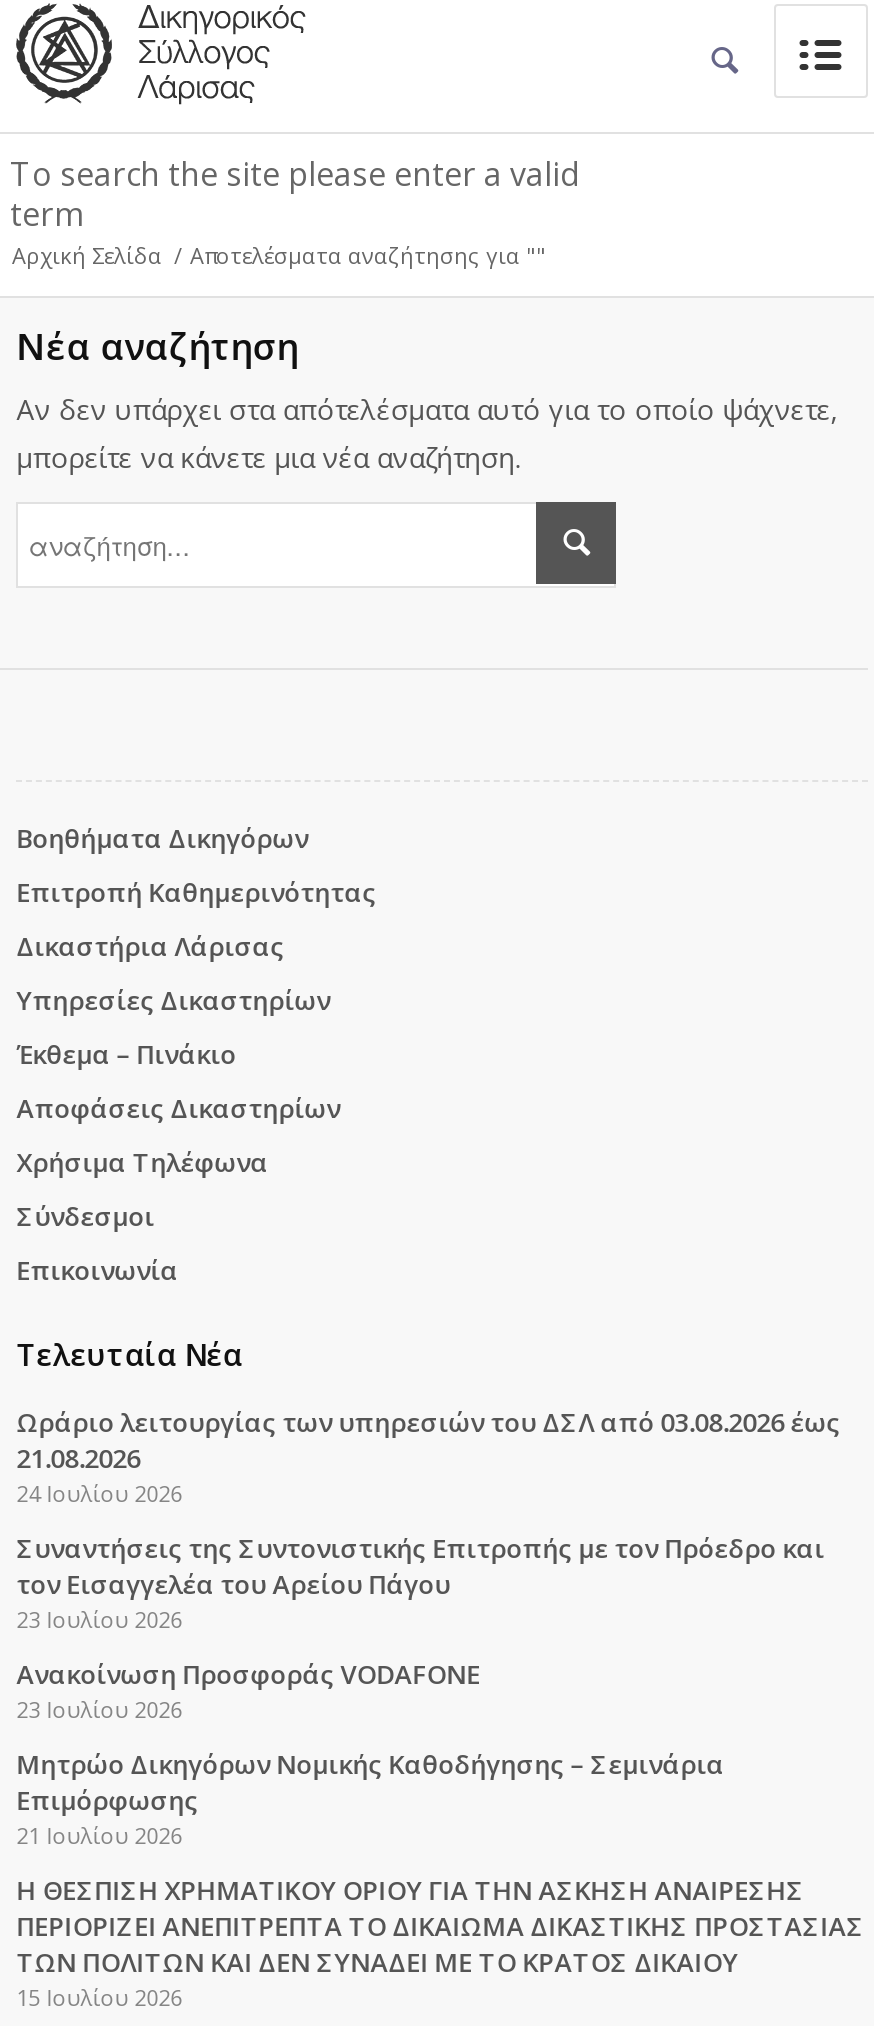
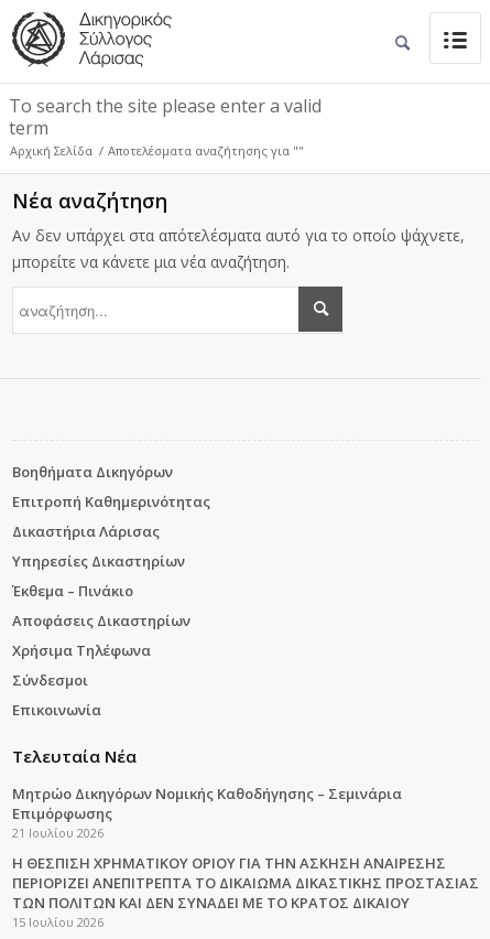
[16,1404,840,1724] Ωράριο λειτουργίας των υπηρεσιών του ΔΣΛ από 03.08.2026 έως | 21.08.2026 | 24 Ιουλίου 2026 | Συναντήσεις της Συντονιστικής Επιτροπής με τον Πρόεδρο και | τον Εισαγγελέα του Αρείου Πάγου | 23 Ιουλίου 2026 | Ανακοίνωση Προσφοράς VODAFONE | 23 Ιουλίου 2026 -> none

